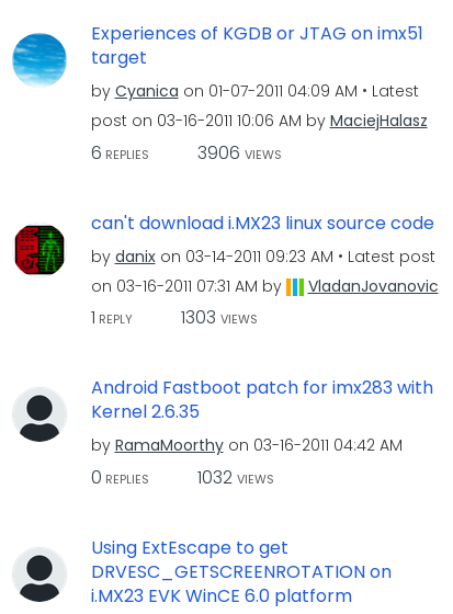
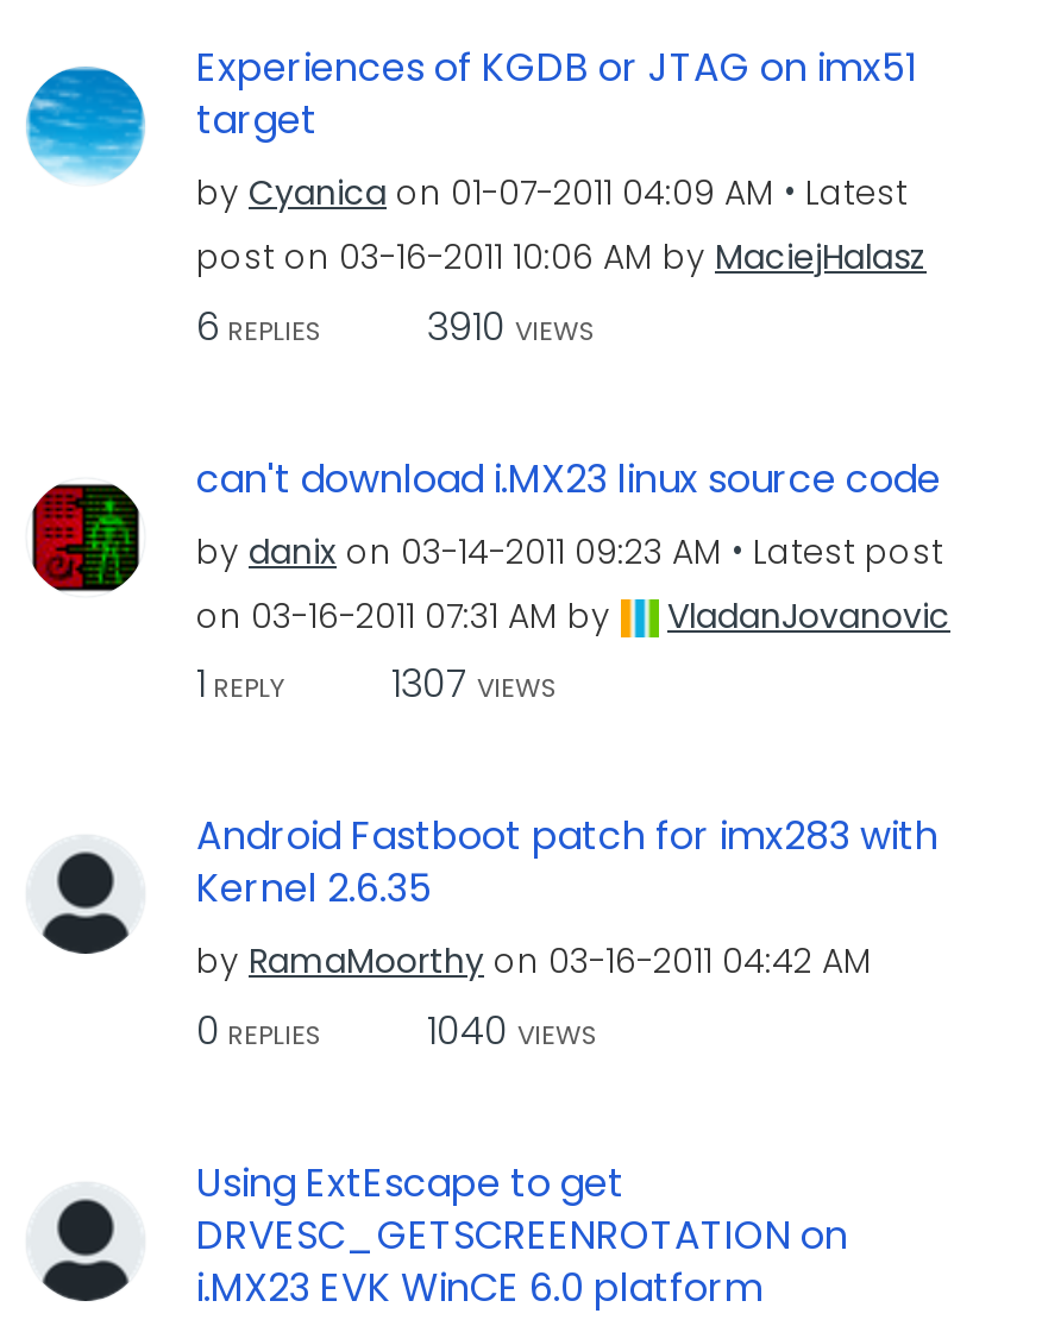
[90,140,281,165] 6 REPLIES 3906 VIEWS -> [196,298,596,353] 6 REPLIES 3910 VIEWS
[90,305,257,330] 1 REPLY 1303 VIEWS -> [196,656,558,711] 1 REPLY 1307 VIEWS
[197,464,274,490] 1032 VIEWS -> [427,1003,598,1057] 1040 VIEWS

